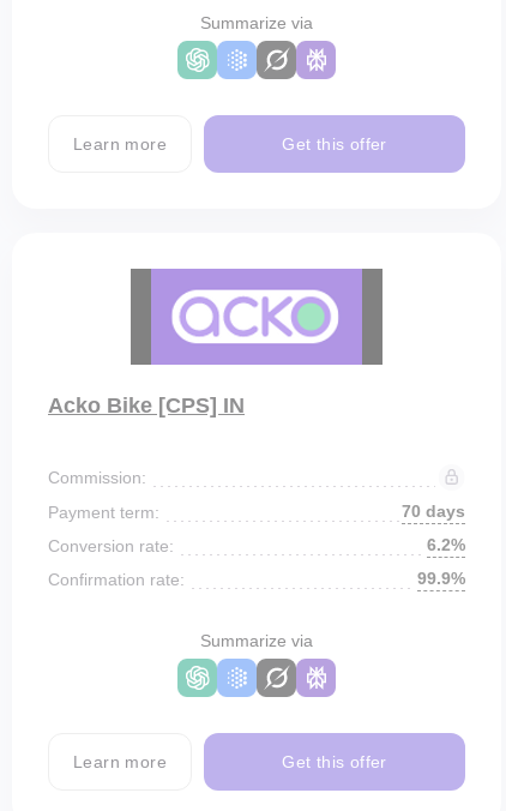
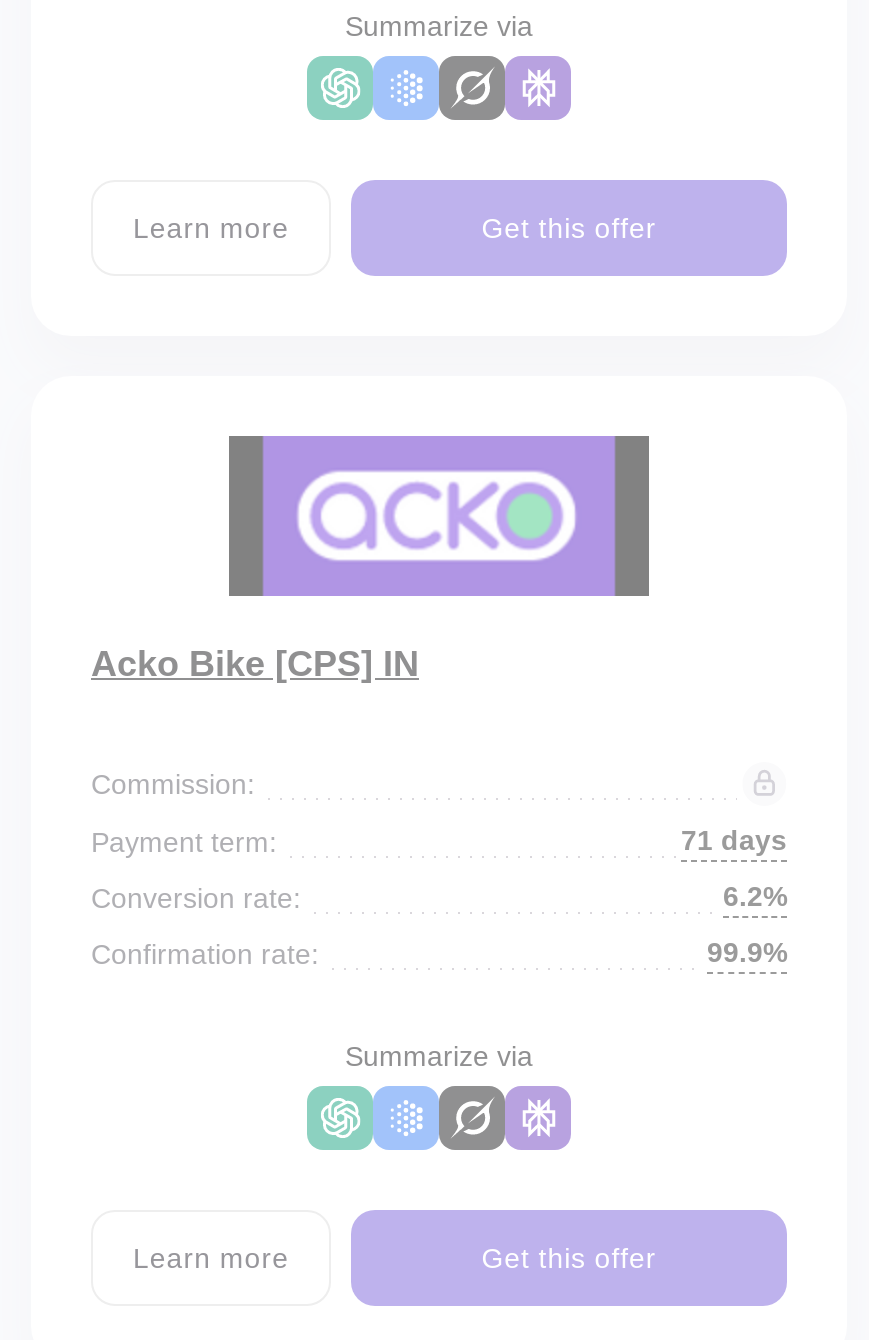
[402,501,465,521] 70 days -> [681,824,787,856] 71 days

